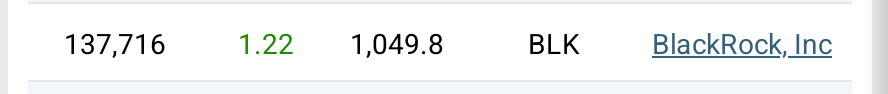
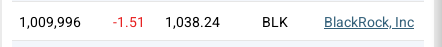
[64,24,166,66] 137,716 -> [19,12,81,33] 1,009,996
[238,24,294,66] 1.22 -> [113,12,145,33] -1.51
[350,24,444,66] 1,049.8 -> [165,12,220,33] 1,038.24

